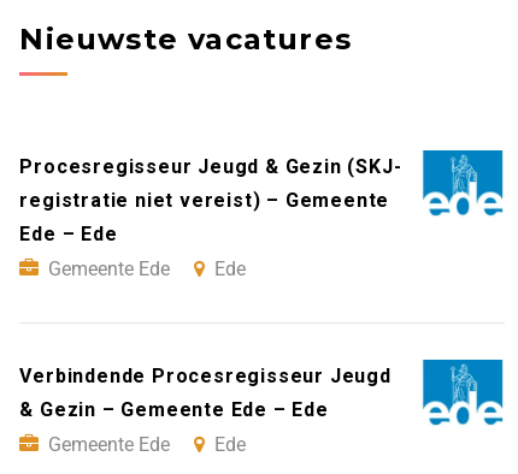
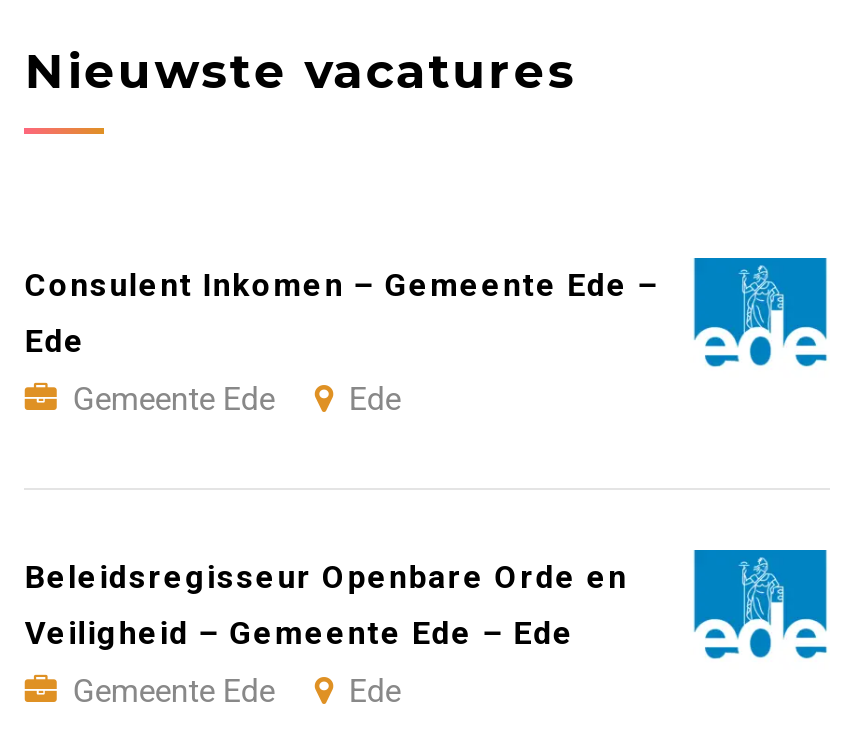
[20,156,402,246] Procesregisseur Jeugd & Gezin (SKJ- | registratie niet vereist) – Gemeente | Ede – Ede -> [25,265,659,359] Consulent Inkomen – Gemeente Ede – | Ede
[20,365,391,388] Verbindende Procesregisseur Jeugd -> [25,557,628,595] Beleidsregisseur Openbare Orde en
[20,399,329,422] & Gezin – Gemeente Ede – Ede -> [25,613,574,651] Veiligheid – Gemeente Ede – Ede

